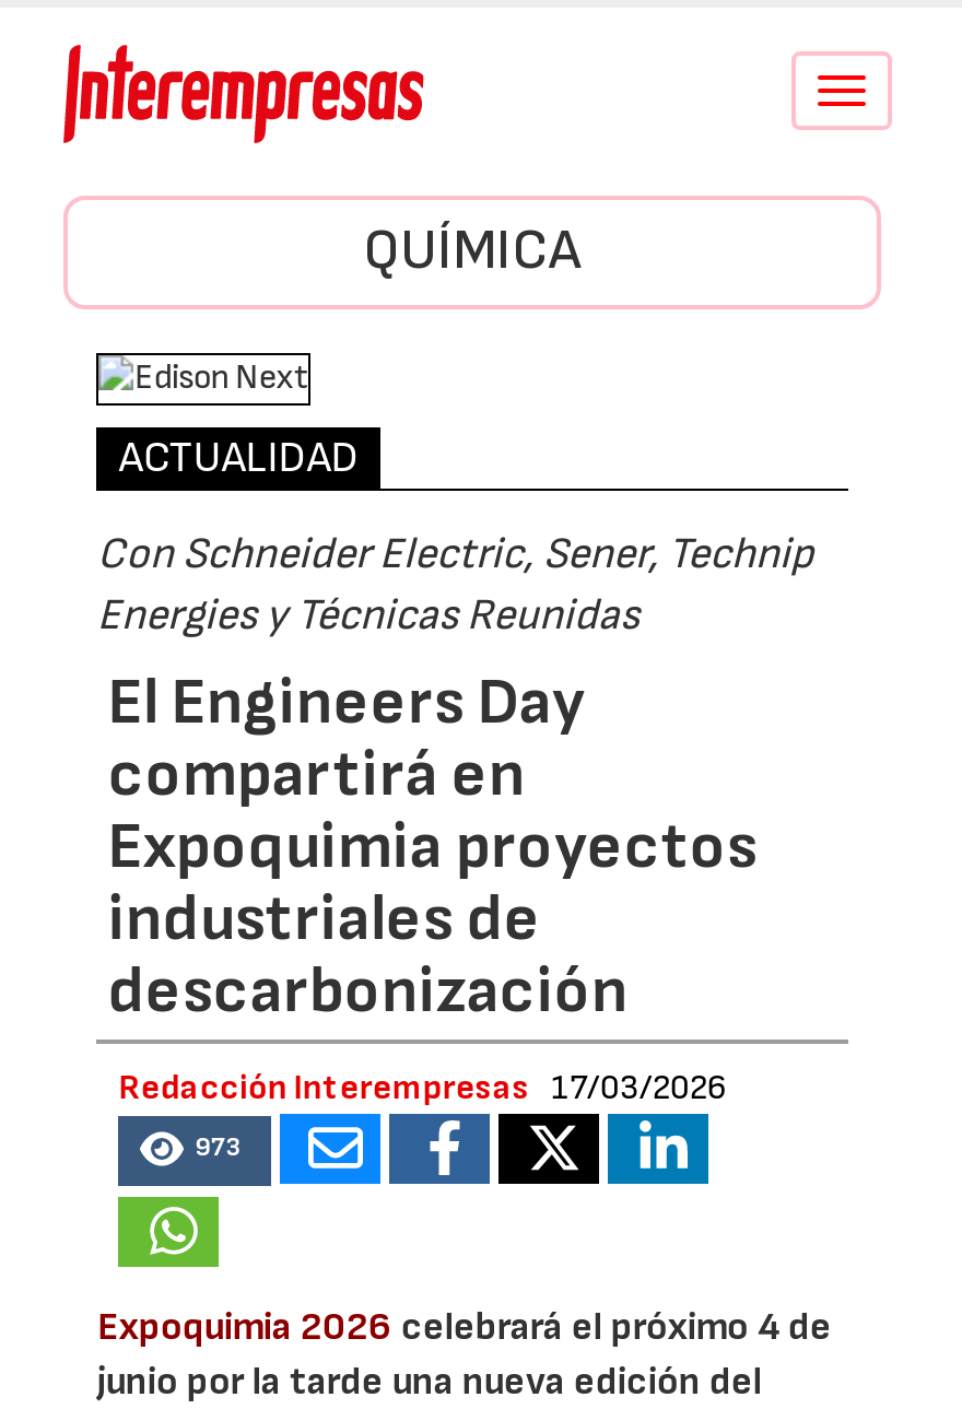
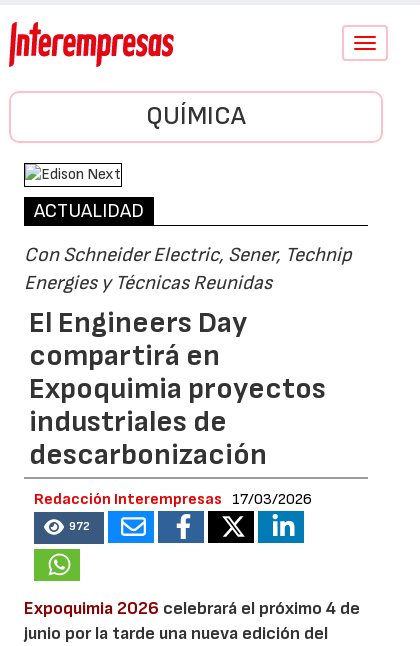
[195,1131,241,1164] 973 -> [69,519,90,534] 972

